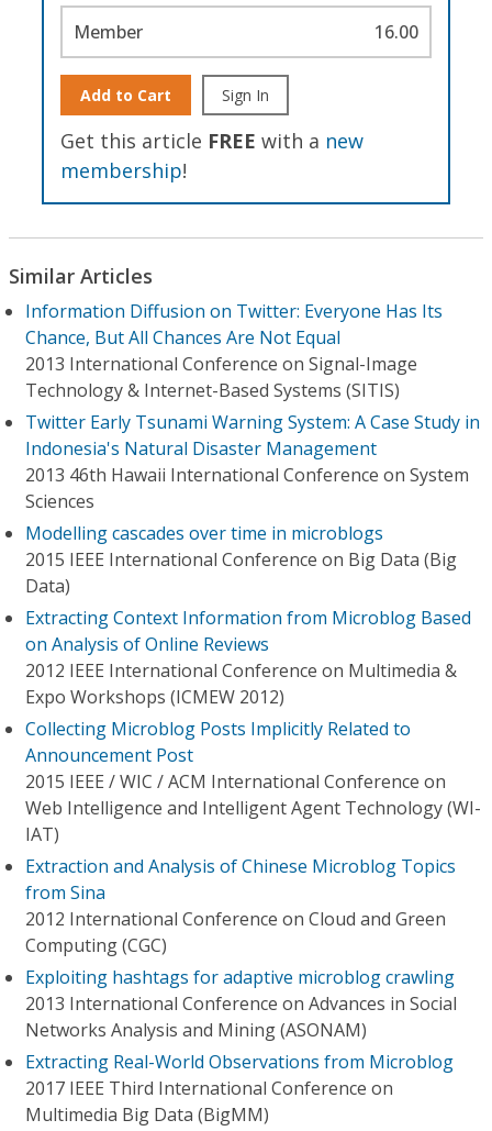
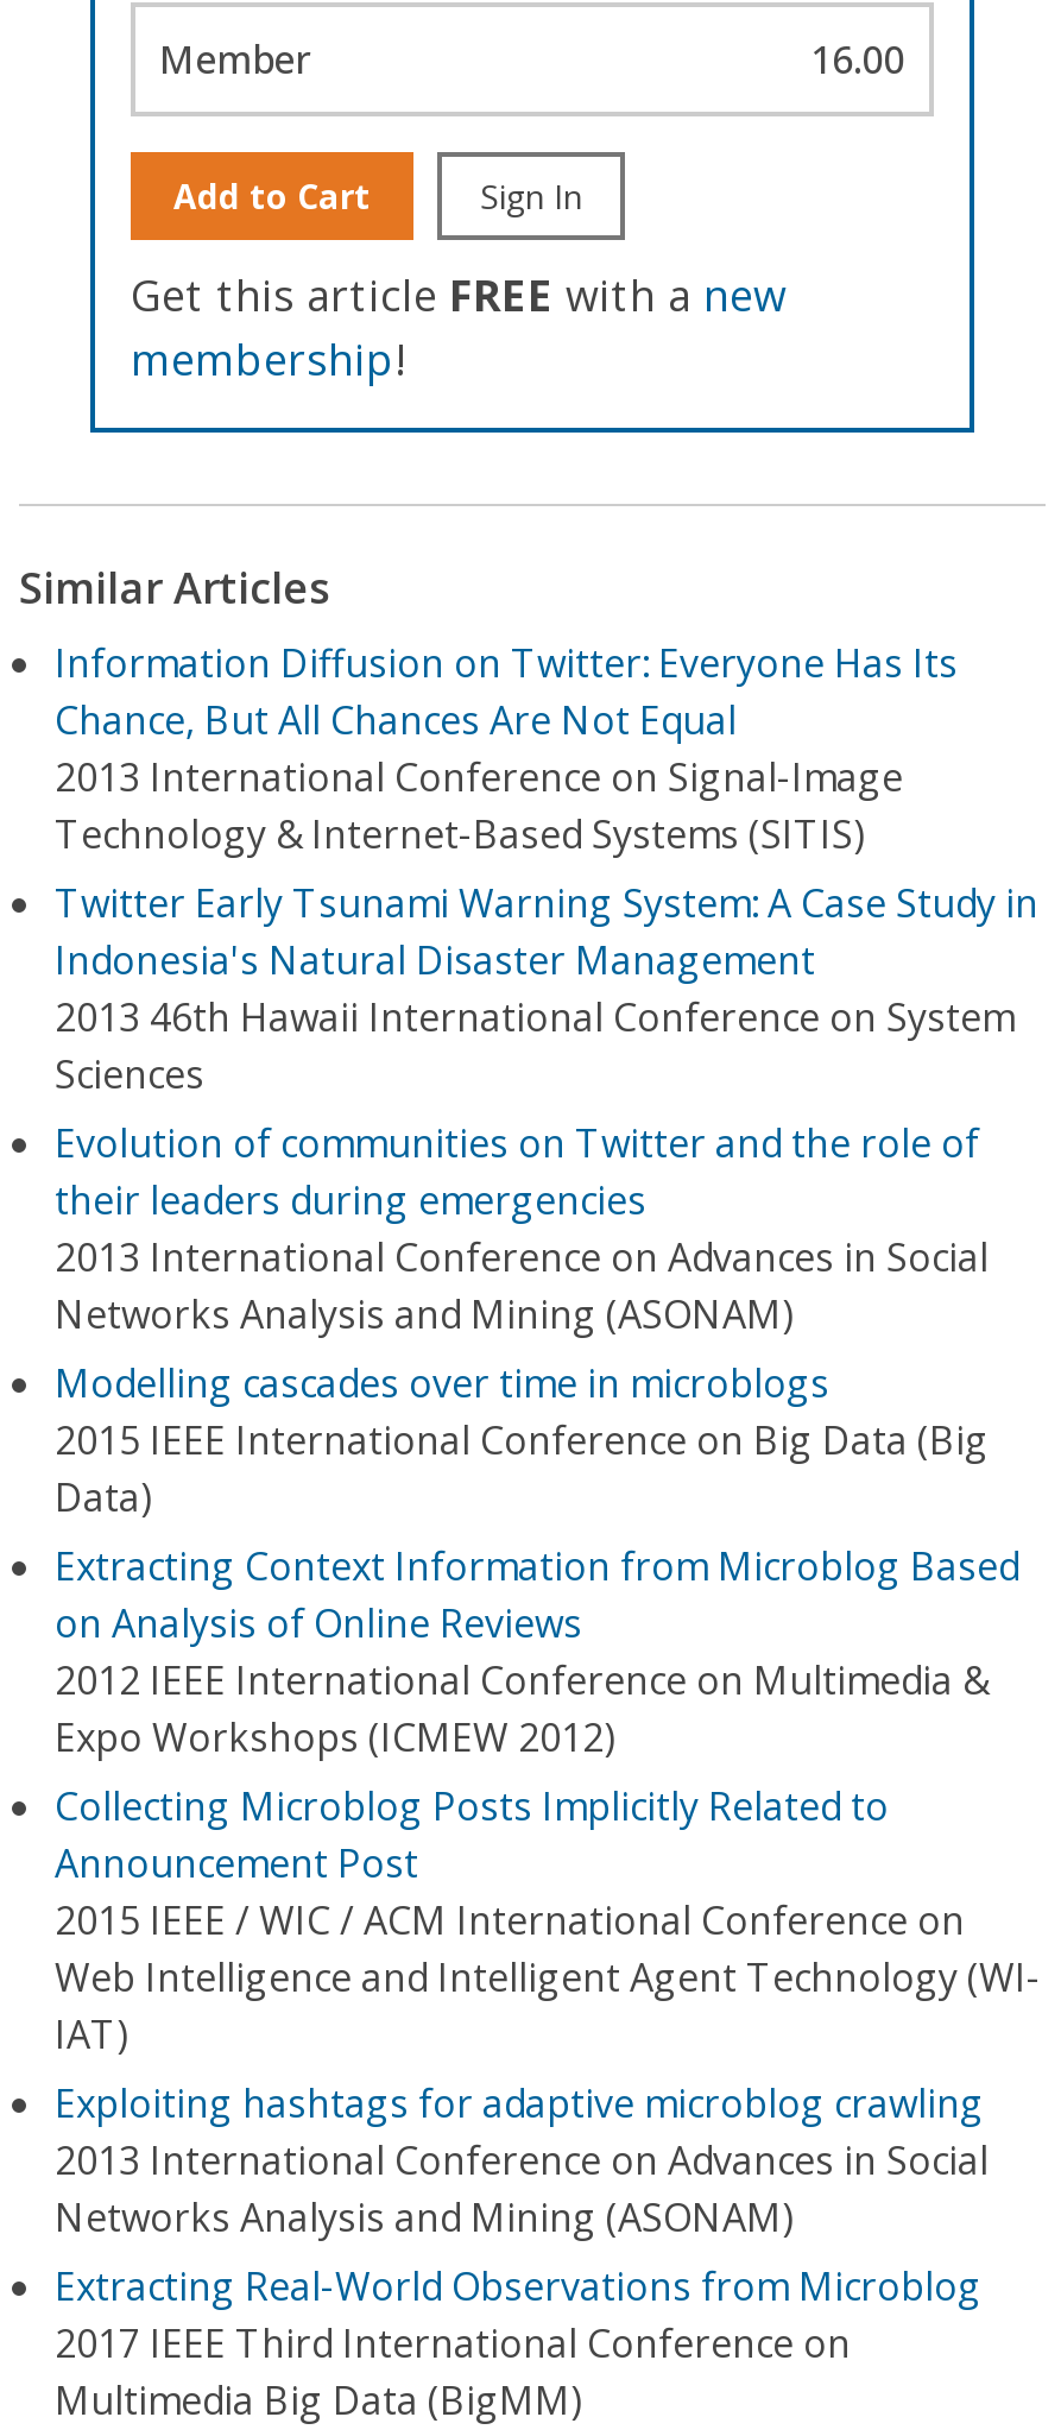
none -> [55,1117,989,1340] Evolution of communities on Twitter and the role of | their leaders during emergencies | 2013 International Conference on Advances in Social | Networks Analysis and Mining (ASONAM)
moved [25,521,481,846] -> [55,1357,1041,2060]: Modelling cascades over time in microblogs | 2015 IEEE International Conference on Big Data (Big | Data) | ... | Web Intelligence and Intelligent Agent Technology (WI- | IAT)
[25,854,456,957] Extraction and Analysis of Chinese Microblog Topics | from Sina | 2012 International Conference on Cloud and Green | Computing (CGC) -> none

